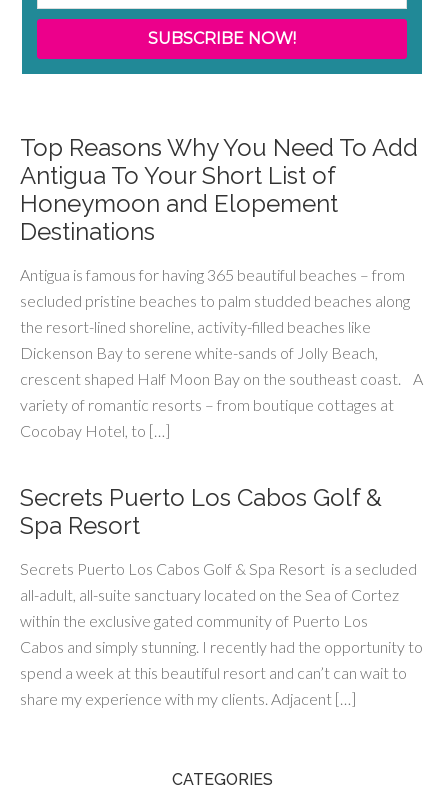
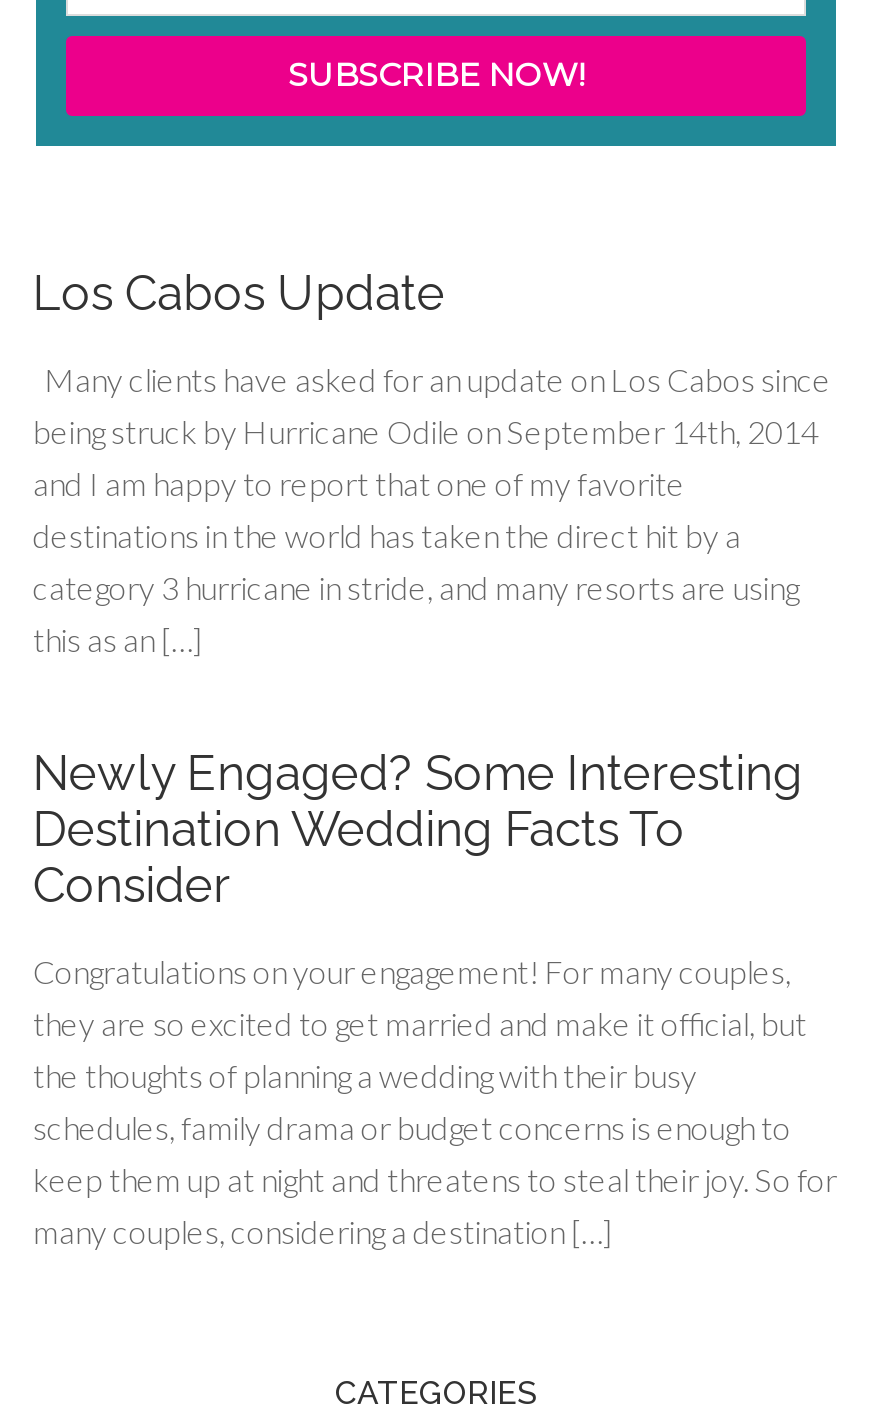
[20,133,418,246] Top Reasons Why You Need To Add | Antigua To Your Short List of | Honeymoon and Elopement | Destinations -> [33,265,445,323] Los Cabos Update
[20,265,423,440] Antigua is famous for having 365 beautiful beaches – from | secluded pristine beaches to palm studded beaches along | the resort-lined shoreline, activity-filled beaches like | Dickenson Bay to serene white-sands of Jolly Beach, | crescent shaped Half Moon Bay on the southeast coast. A | variety of romantic resorts – from boutique cottages at | Cocobay Hotel, to […] -> [33,361,831,659] Many clients have asked for an update on Los Cabos since | being struck by Hurricane Odile on September 14th, 2014 | and I am happy to report that one of my favorite | destinations in the world has taken the direct hit by a | category 3 hurricane in stride, and many resorts are using | this as an […]
[20,483,382,540] Secrets Puerto Los Cabos Golf & | Spa Resort -> [33,745,803,915] Newly Engaged? Some Interesting | Destination Wedding Facts To | Consider
[20,559,423,708] Secrets Puerto Los Cabos Golf & Spa Resort is a secluded | all-adult, all-suite sanctuary located on the Sea of Cortez | within the exclusive gated community of Puerto Los | Cabos and simply stunning. I recently had the opportunity to | spend a week at this beautiful resort and can’t can wait to | share my experience with my clients. Adjacent […] -> [33,953,837,1251] Congratulations on your engagement! For many couples, | they are so excited to get married and make it official, but | the thoughts of planning a wedding with their busy | schedules, family drama or budget concerns is enough to | keep them up at night and threatens to steal their joy. So for | many couples, considering a destination […]

